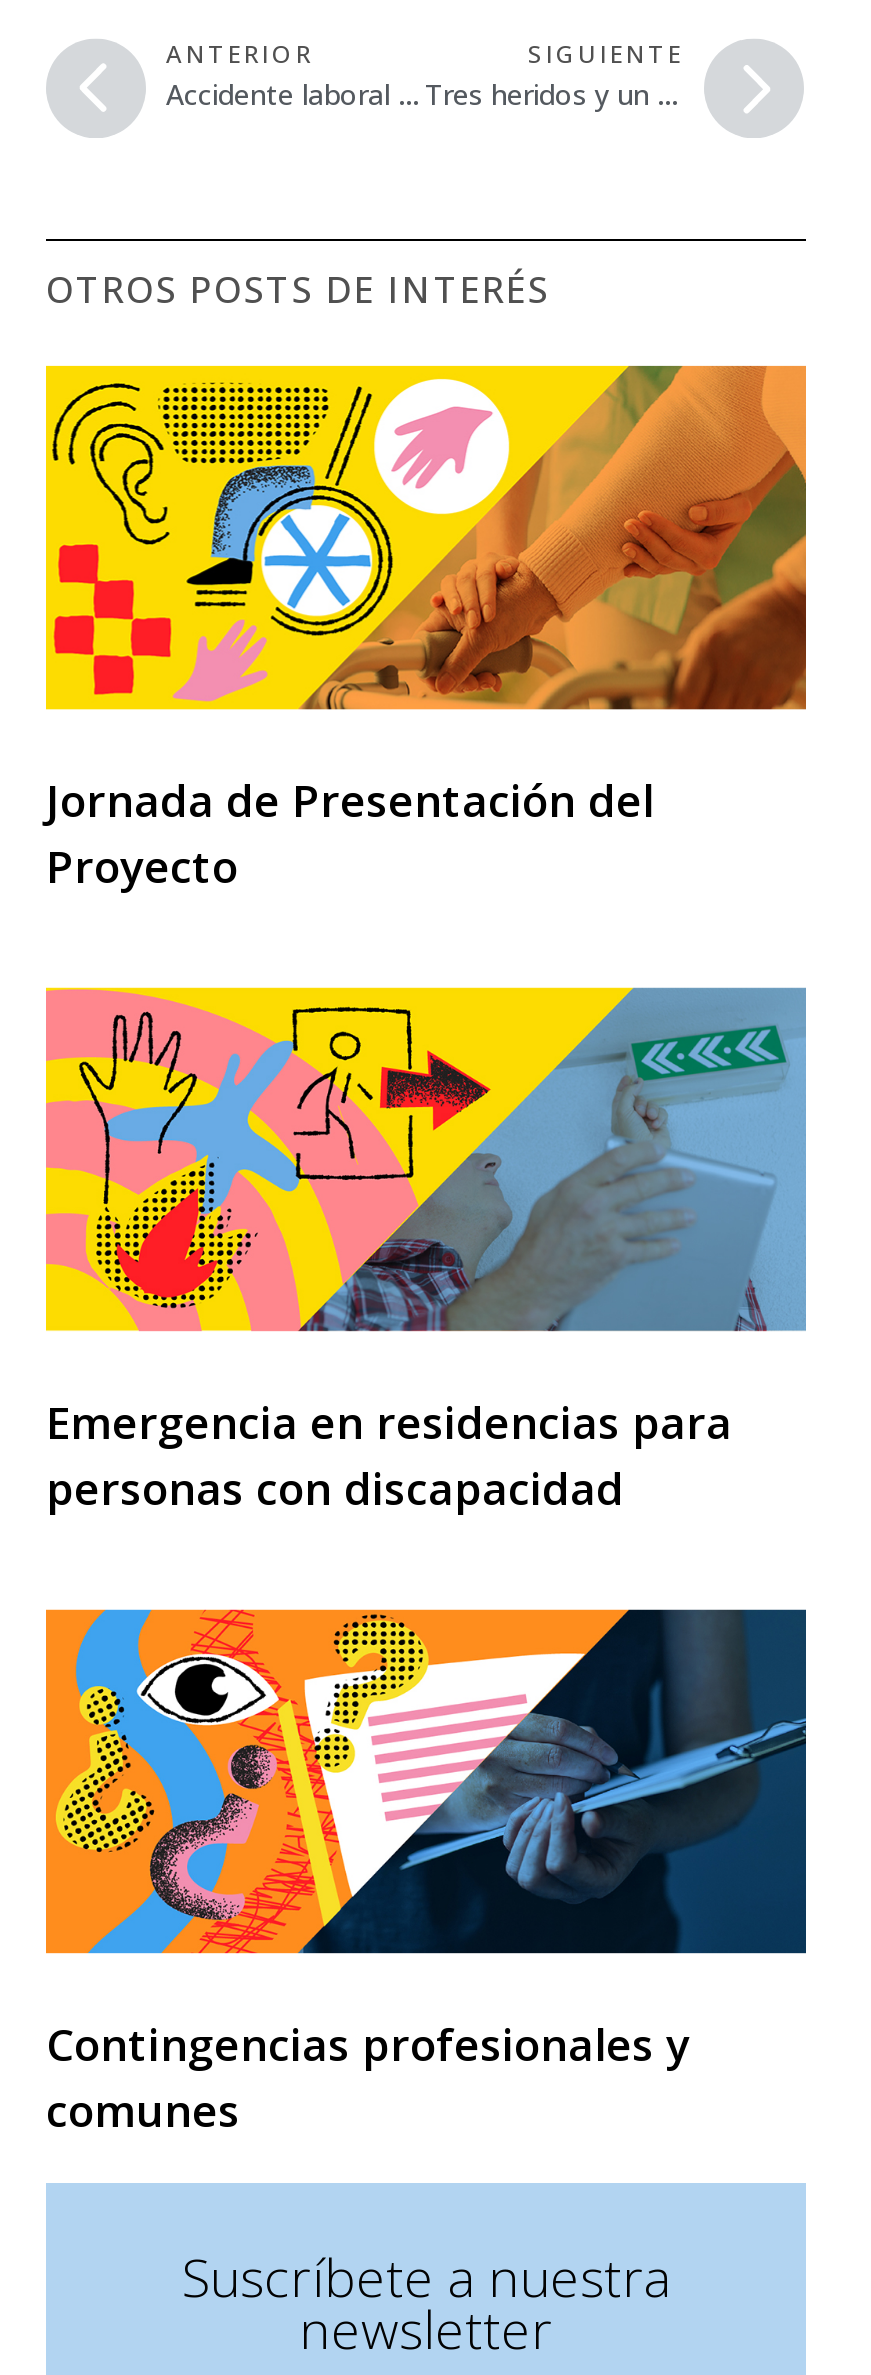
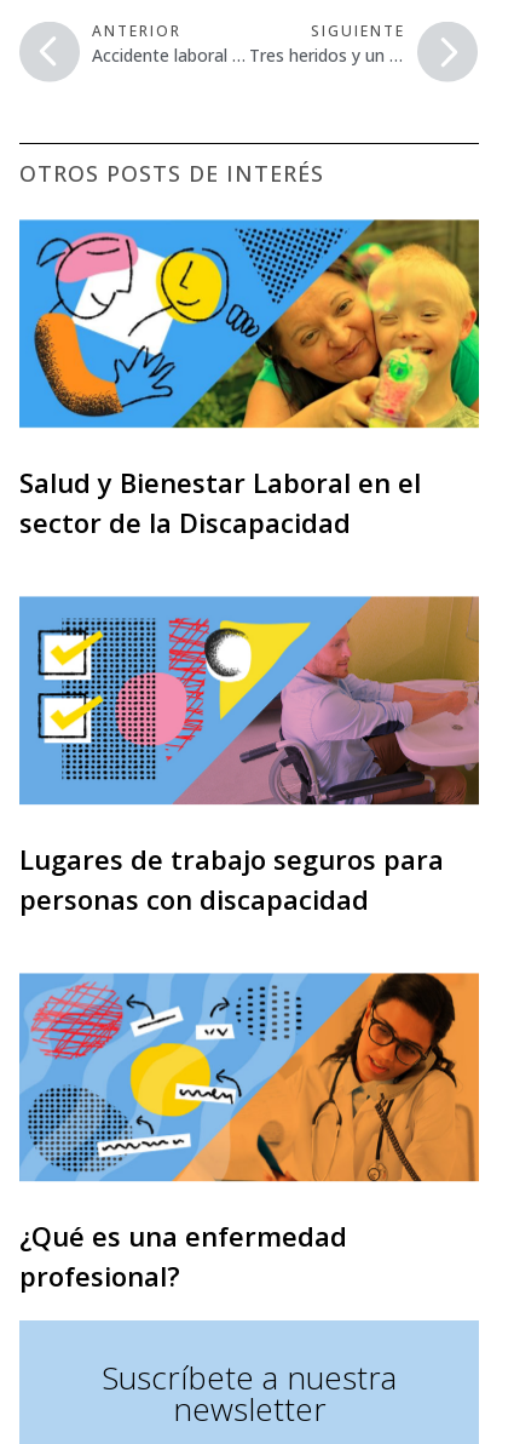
[44,363,808,895] [image] | Jornada de Presentación del | Proyecto -> [18,218,480,540] [image] | Salud y Bienestar Laboral en el | sector de la Discapacidad
[44,985,808,1451] [image] | Emergencia en residencias para -> [18,596,480,877] [image] | Lugares de trabajo seguros para
[44,1607,808,2139] [image] | Contingencias profesionales y | comunes -> [18,972,480,1294] [image] | ¿Qué es una enfermedad | profesional?

